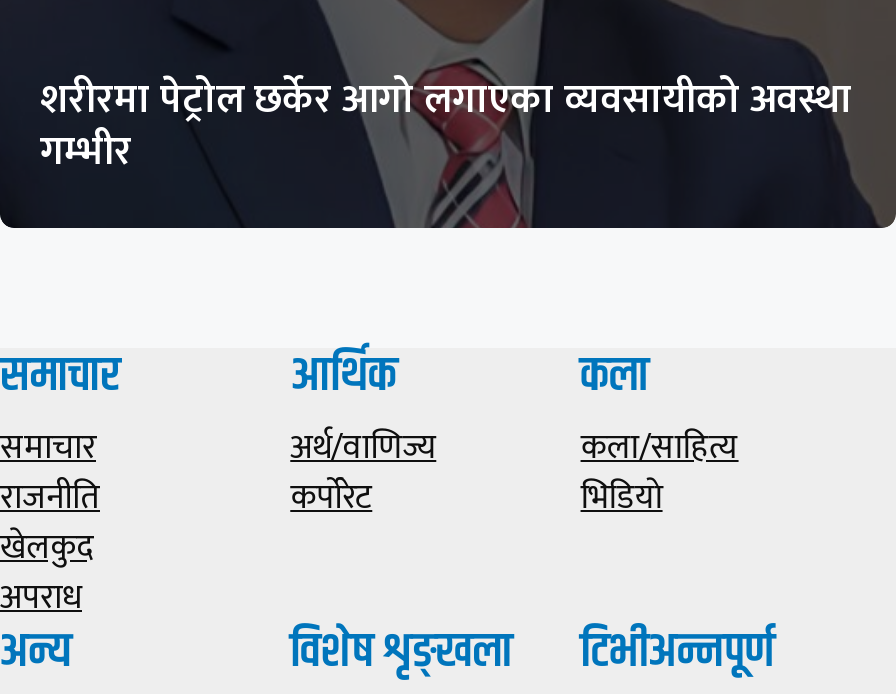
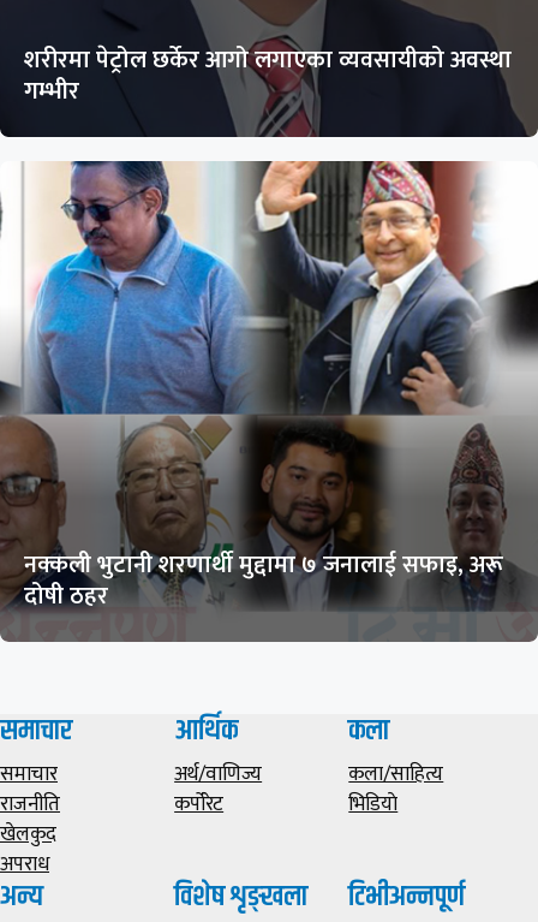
none -> [4,160,534,642] [image] | नक्कली भुटानी शरणार्थी मुद्दामा ७ जनालाई सफाइ, अरू | दोषी ठहर

